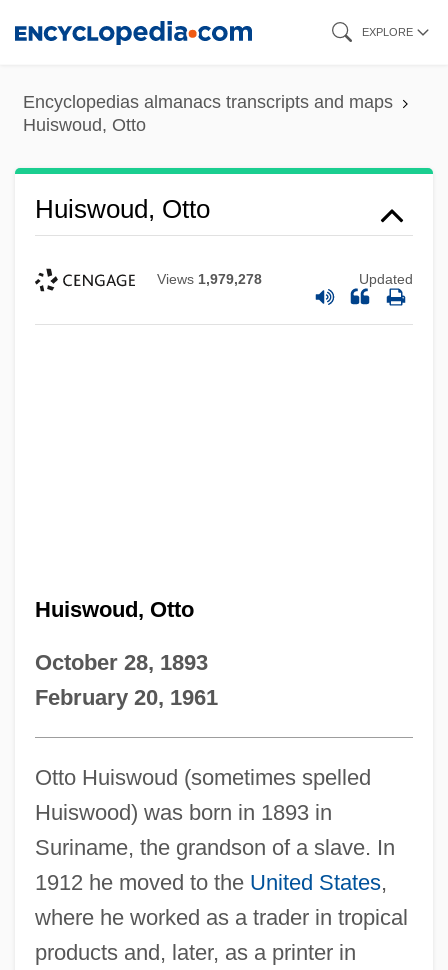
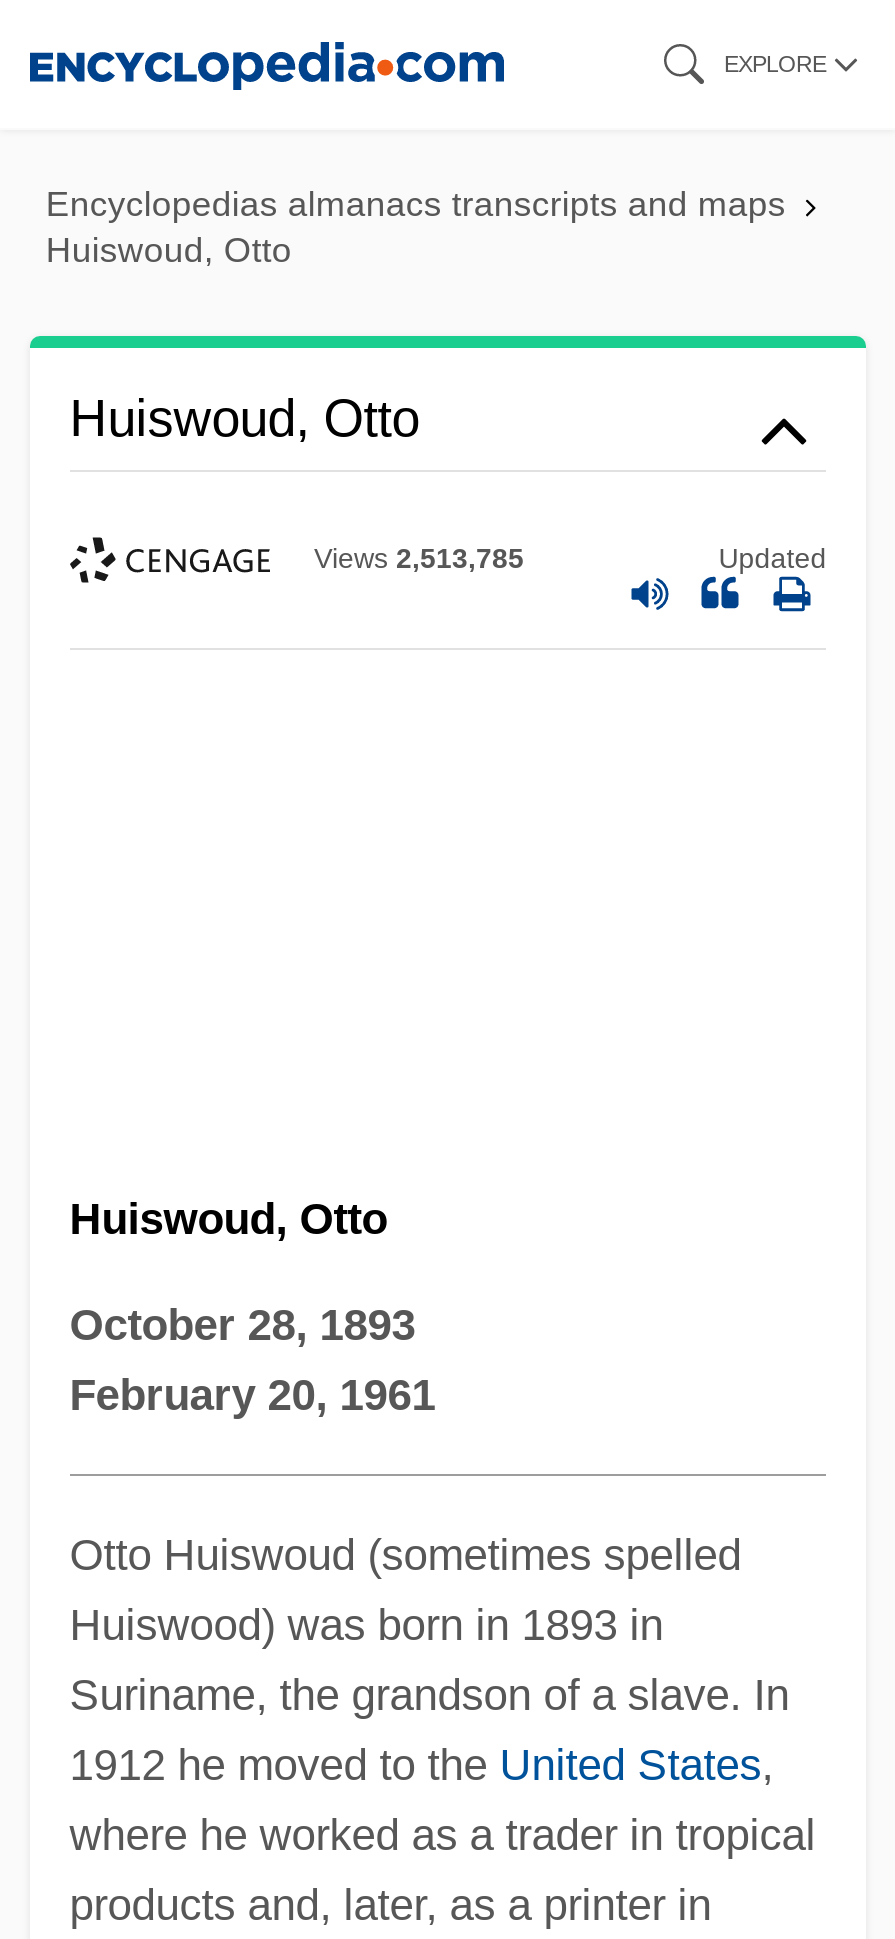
[157,271,262,287] Views 1,979,278 -> [314,543,524,575] Views 2,513,785

